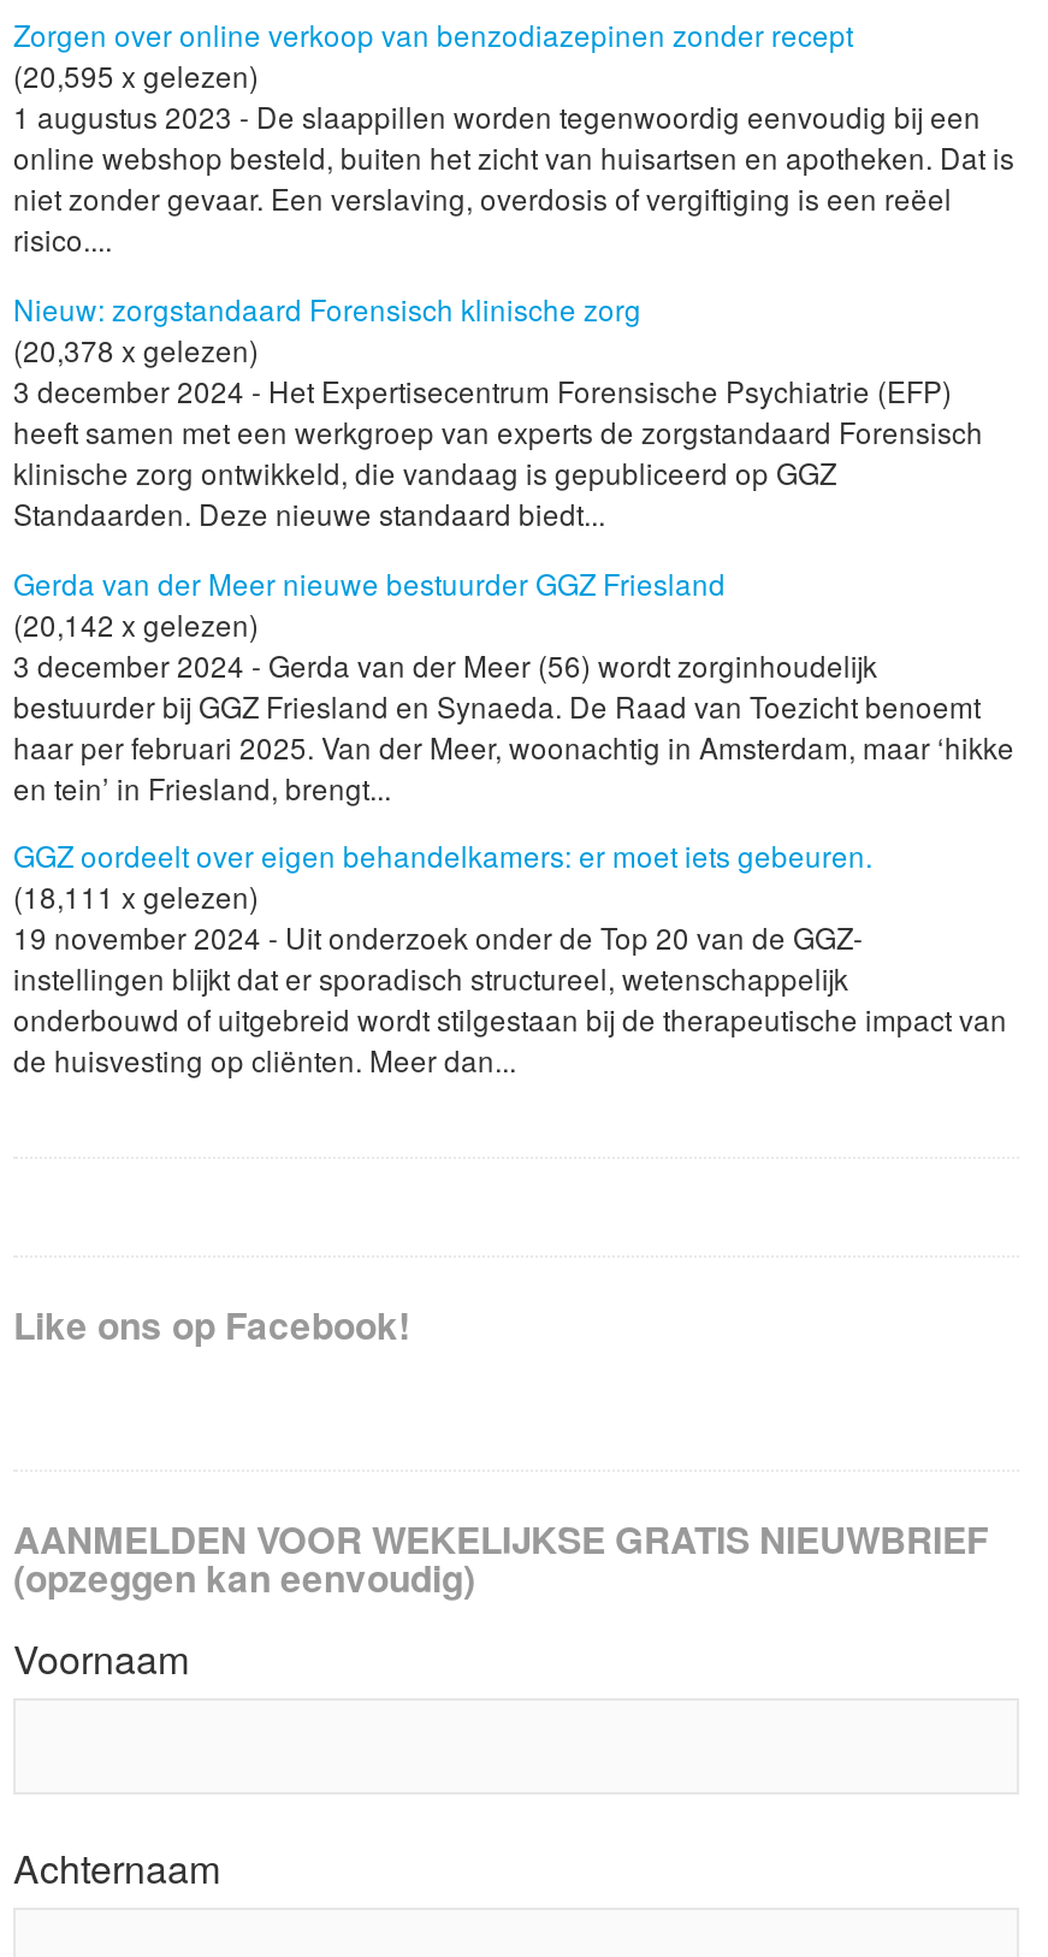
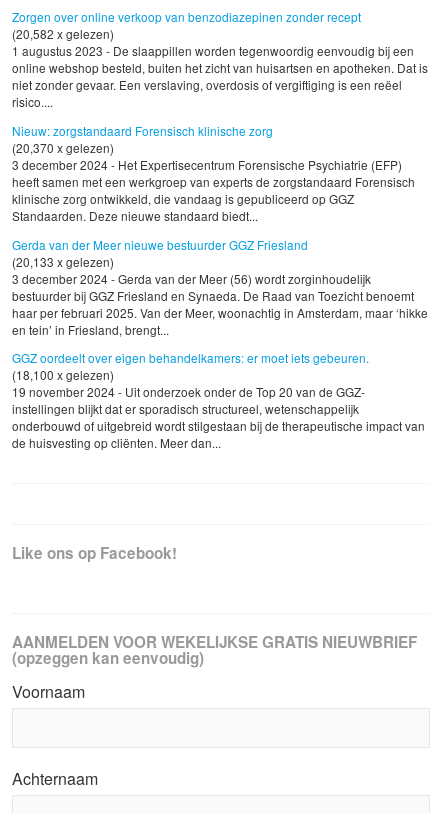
[13,54,259,95] (20,595 x gelezen) -> [12,25,114,42] (20,582 x gelezen)
[13,328,259,369] (20,378 x gelezen) -> [12,139,114,156] (20,370 x gelezen)
[13,602,259,643] (20,142 x gelezen) -> [12,252,114,269] (20,133 x gelezen)
[13,876,259,917] (18,111 x gelezen) -> [12,366,114,383] (18,100 x gelezen)

